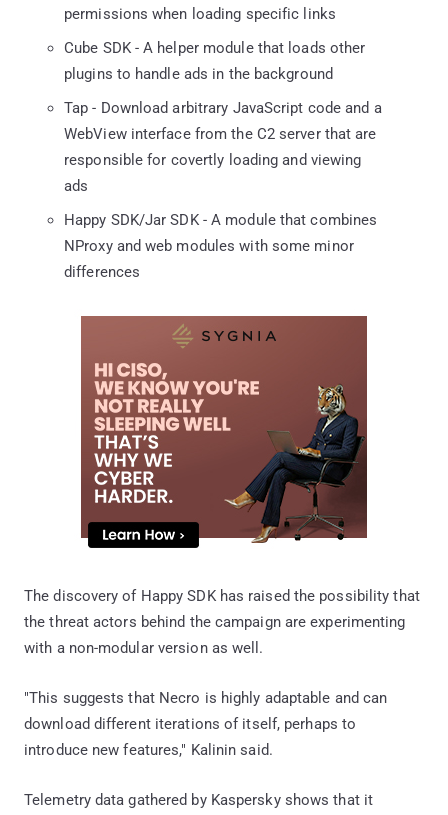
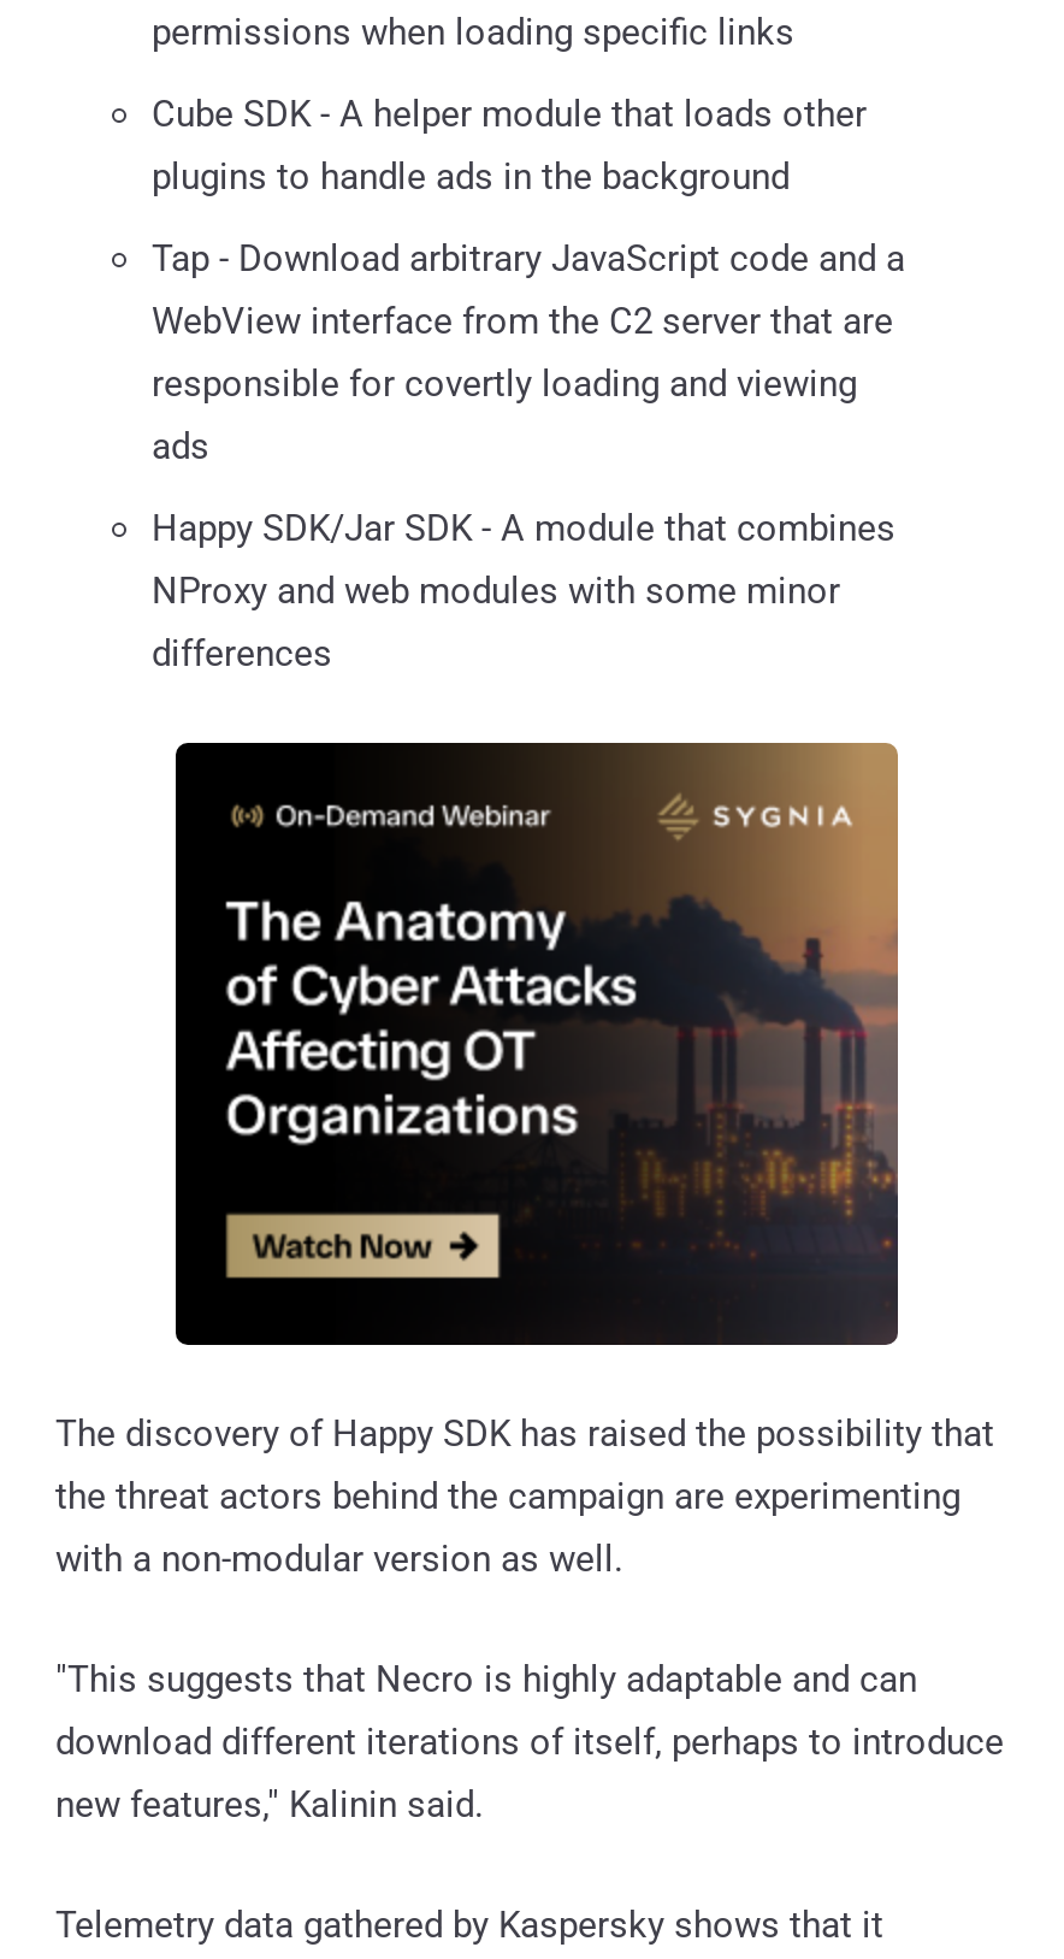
[74,309,374,559] [image] -> [173,740,900,1347] [image]

